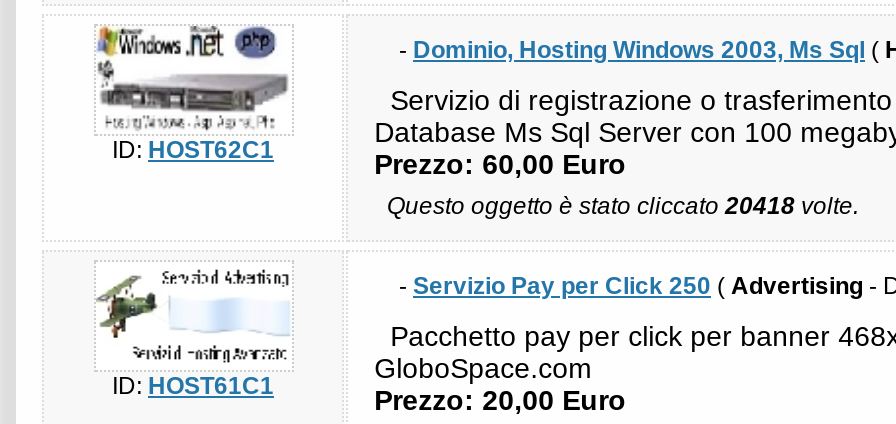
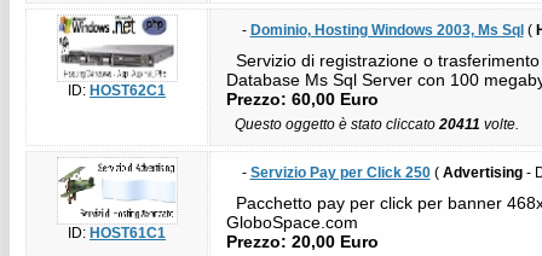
[387,192,859,220] Questo oggetto è stato cliccato 20418 volte. -> [234,116,518,133] Questo oggetto è stato cliccato 20411 volte.

